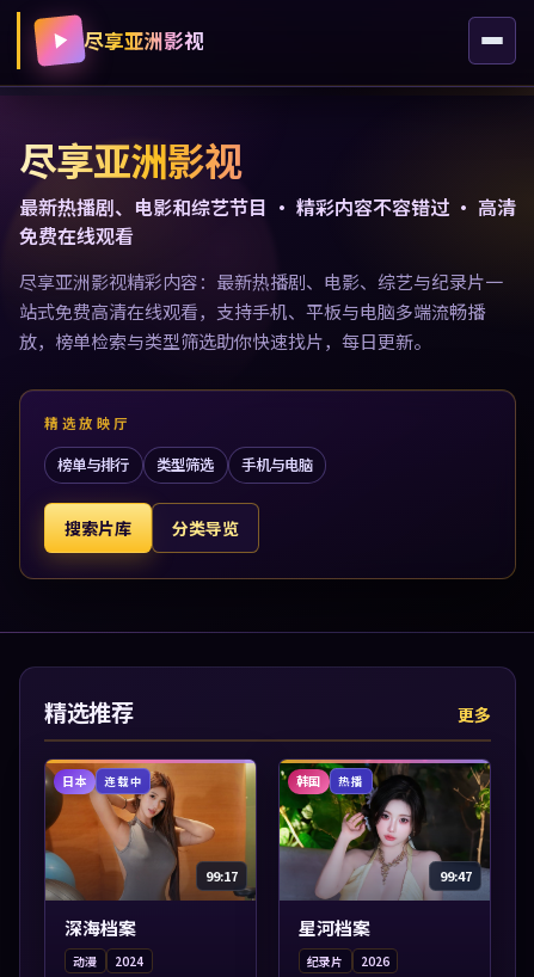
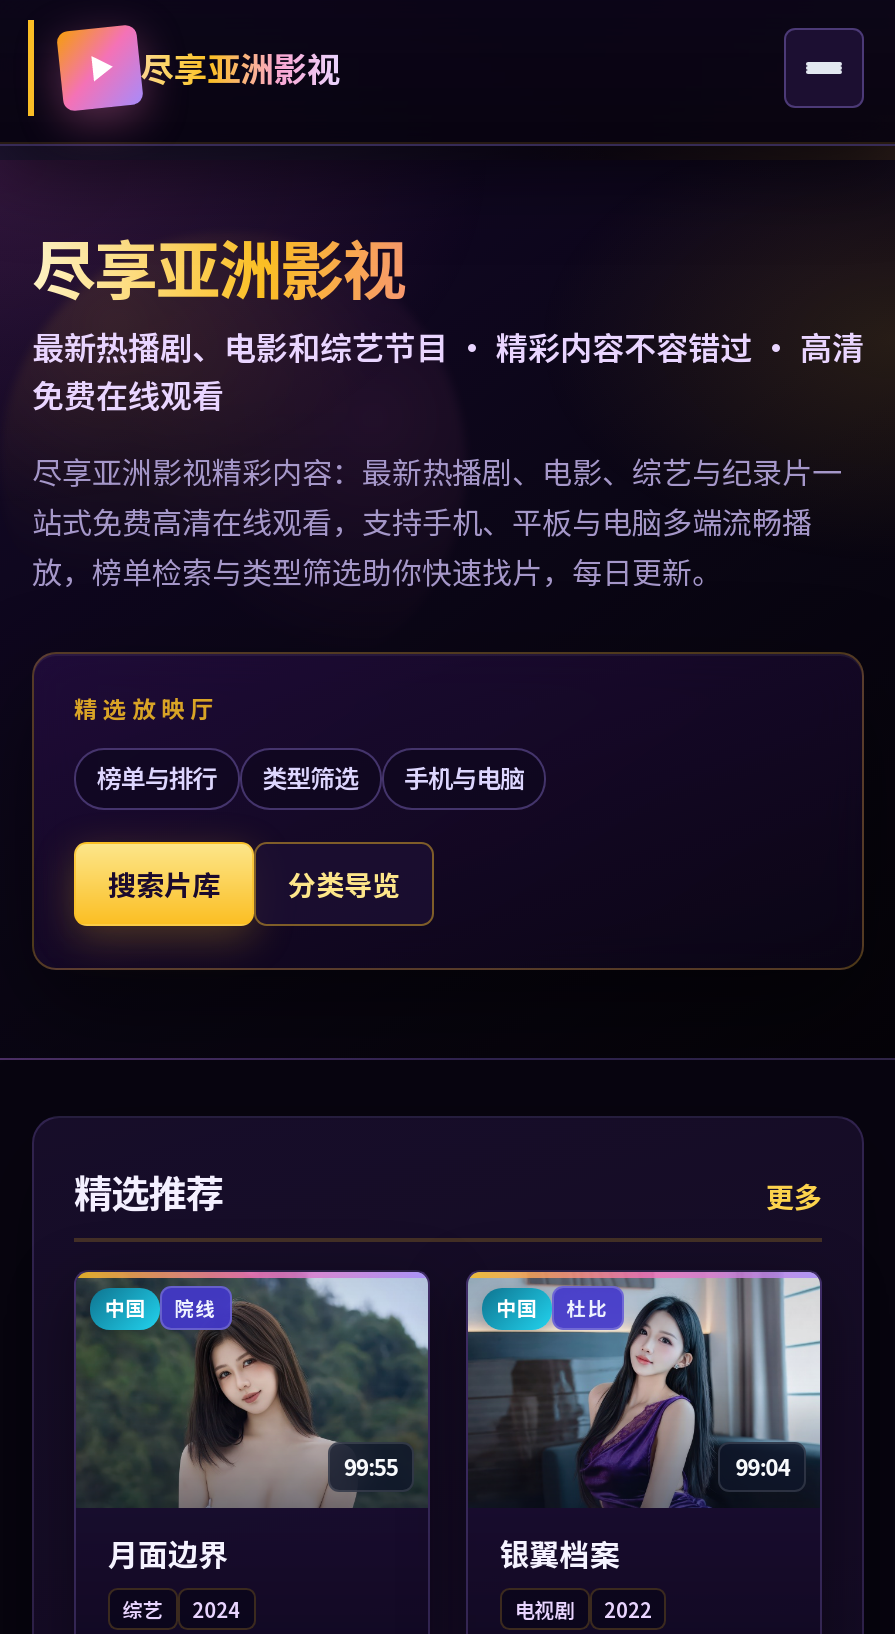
[44,761,257,901] [image] | 日本 | 连载中 -> [76,1274,430,1508] [image] | 中国 | 院线
[278,761,491,902] [image] | 韩国 | 热播 -> [466,1274,822,1508] [image] | 中国 | 杜比
[205,866,237,885] 99:17 -> [344,1450,398,1482] 99:55
[439,866,471,885] 99:47 -> [735,1450,789,1482] 99:04
[65,915,136,969] 深海档案 | 动漫 -> [108,1532,228,1623] 月面边界 | 综艺
[298,915,389,969] 星河档案 | 纪录片 | 2026 -> [500,1532,652,1623] 银翼档案 | 电视剧 | 2022

